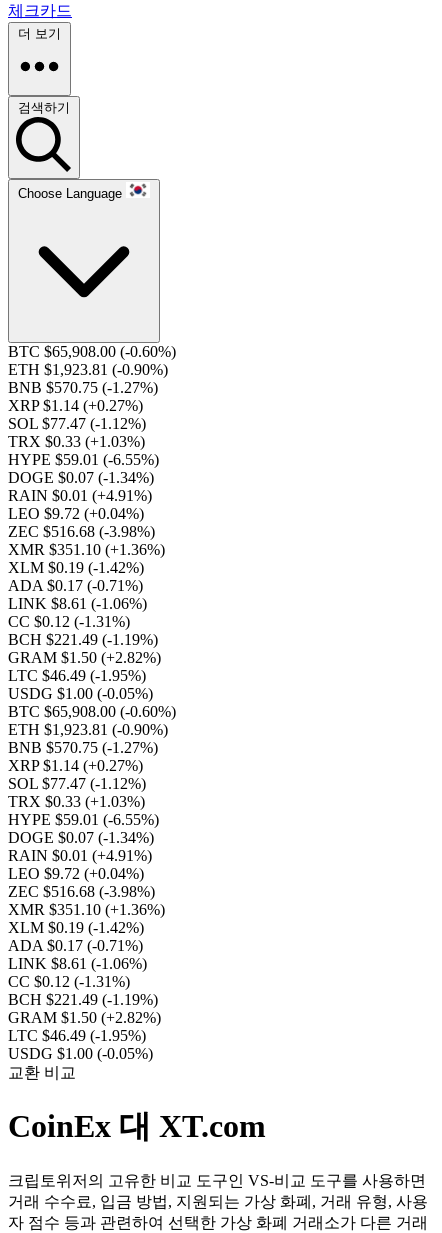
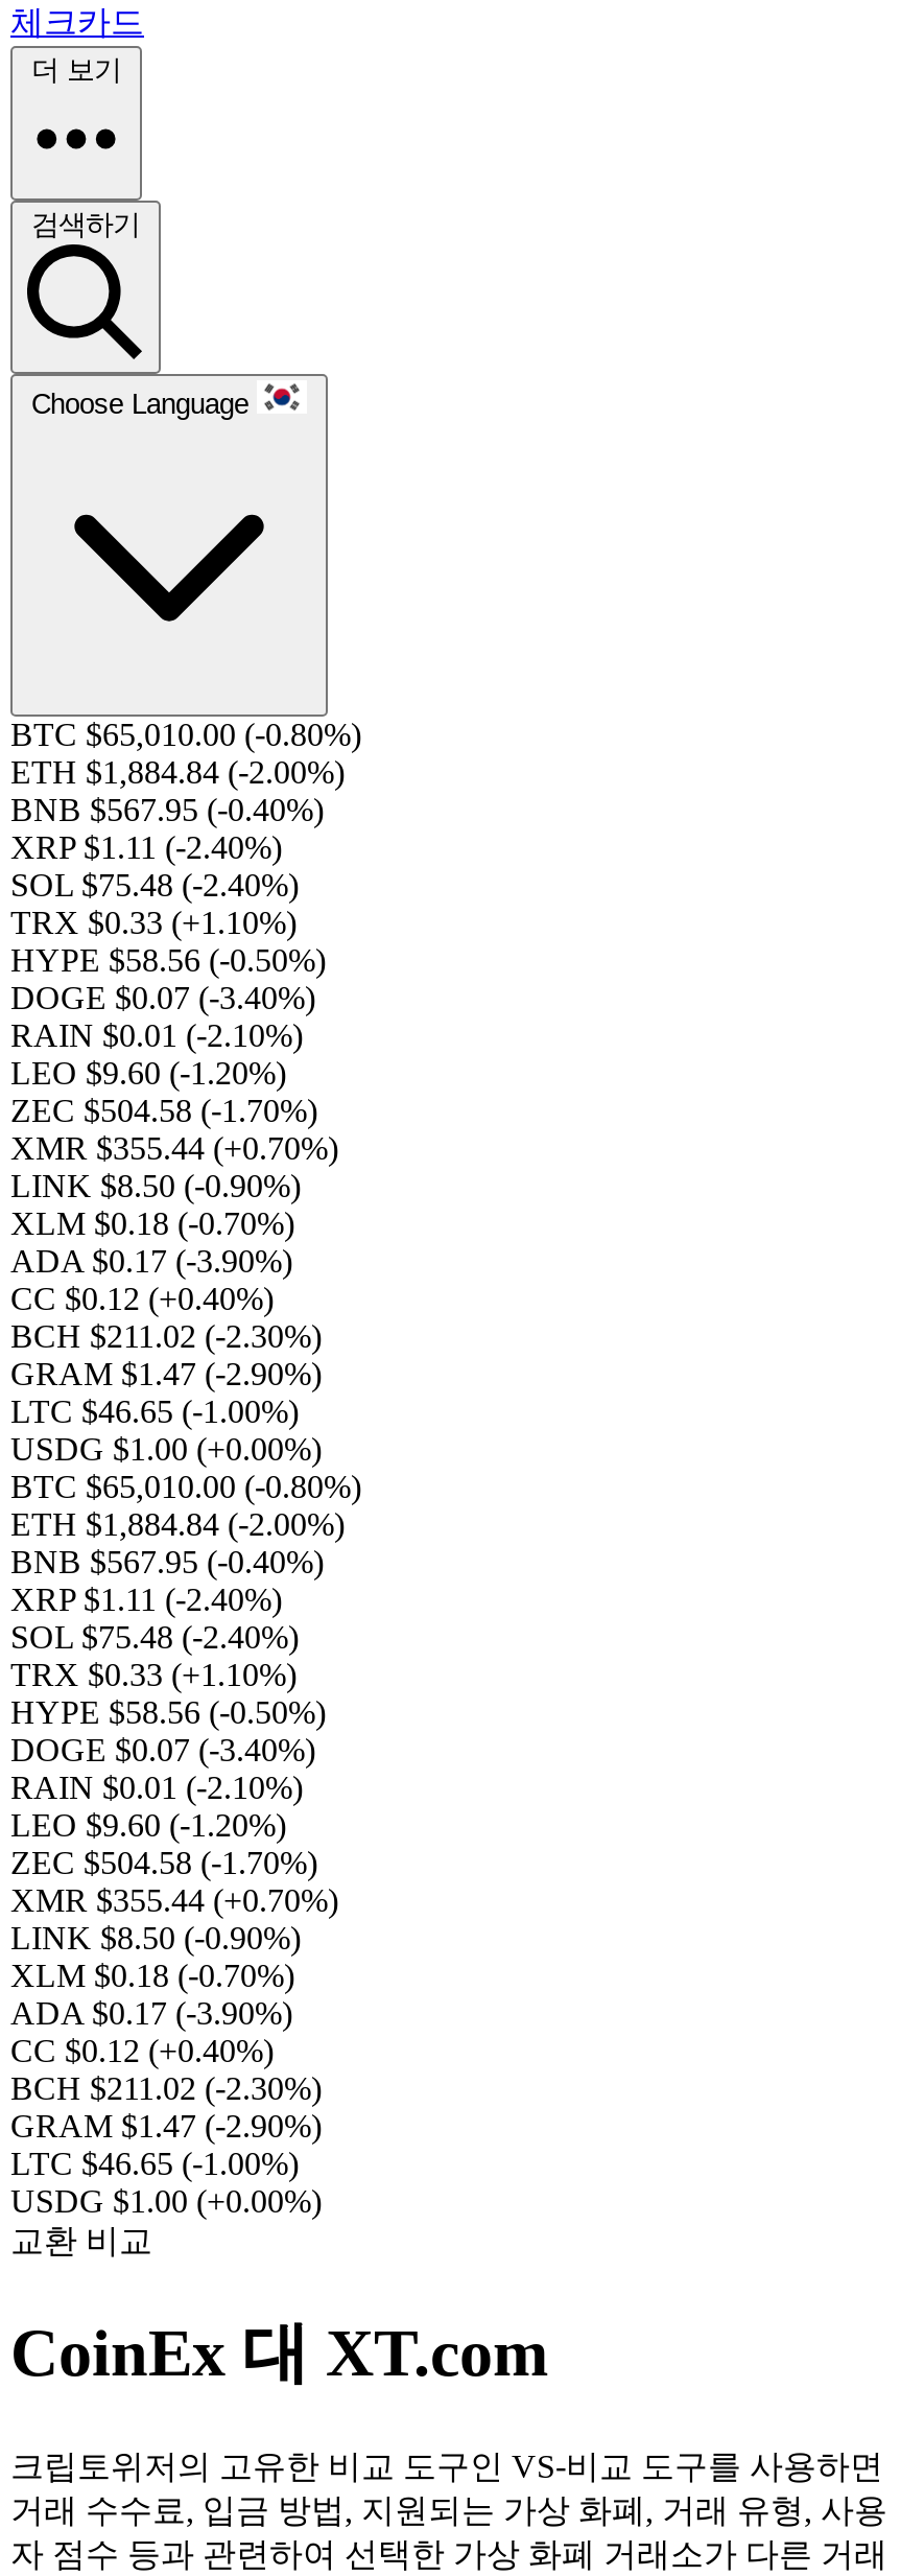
[8,343,176,1062] BTC $65,908.00(-0.60%) | ETH $1,923.81 (-0.90%) | BNB $570.75 (-1.27%) | XRP $1.14 (+0.27%) | SOL $77.47 (-1.12%) | TRX $0.33 (+1.03%) | HYPE $59.01 (-6.55%) | DOGE $0.07 (-1.34%) | RAIN $0.01 (+4.91%) | LEO $9.72 (+0.04%) | ZEC $516.68 (-3.98%) | XMR $351.10(+1.36%) | XLM $0.19 (-1.42%) | ADA $0.17 (-0.71%) | LINK $8.61 (-1.06%) | CC $0.12 (-1.31%) | BCH $221.49 (-1.19%) | GRAM $1.50 (+2.82%) | LTC $46.49 (-1.95%) | USDG $1.00(-0.05%) | BTC $65,908.00 (-0.60%) | ETH $1,923.81 (-0.90%) | BNB $570.75 (-1.27%) | XRP $1.14 (+0.27%) | SOL $77.47 (-1.12%) | TRX $0.33 (+1.03%) | HYPE $59.01 (-6.55%) | DOGE $0.07 (-1.34%) | RAIN $0.01 (+4.91%) | LEO $9.72 (+0.04%) | ZEC $516.68 (-3.98%) | XMR $351.10(+1.36%) | XLM $0.19 (-1.42%) | ADA $0.17 (-0.71%) | LINK $8.61 (-1.06%) | CC $0.12 (-1.31%) | BCH $221.49 (-1.19%) | GRAM $1.50 (+2.82%) | LTC $46.49 (-1.95%) | USDG $1.00(-0.05%) -> [10,717,361,2219] BTC $65,010.00(-0.80%) | ETH $1,884.84 (-2.00%) | BNB $567.95 (-0.40%) | XRP $1.11 (-2.40%) | SOL $75.48 (-2.40%) | TRX $0.33 (+1.10%) | HYPE $58.56 (-0.50%) | DOGE $0.07 (-3.40%) | RAIN $0.01 (-2.10%) | LEO $9.60 (-1.20%) | ZEC $504.58 (-1.70%) | XMR $355.44(+0.70%) | LINK $8.50 (-0.90%) | XLM $0.18 (-0.70%) | ADA $0.17 (-3.90%) | CC $0.12 (+0.40%) | BCH $211.02 (-2.30%) | GRAM $1.47 (-2.90%) | LTC $46.65 (-1.00%) | USDG $1.00(+0.00%) | BTC $65,010.00 (-0.80%) | ETH $1,884.84 (-2.00%) | BNB $567.95 (-0.40%) | XRP $1.11 (-2.40%) | SOL $75.48 (-2.40%) | TRX $0.33 (+1.10%) | HYPE $58.56 (-0.50%) | DOGE $0.07 (-3.40%) | RAIN $0.01 (-2.10%) | LEO $9.60 (-1.20%) | ZEC $504.58 (-1.70%) | XMR $355.44(+0.70%) | LINK $8.50 (-0.90%) | XLM $0.18 (-0.70%) | ADA $0.17 (-3.90%) | CC $0.12 (+0.40%) | BCH $211.02 (-2.30%) | GRAM $1.47 (-2.90%) | LTC $46.65 (-1.00%) | USDG $1.00(+0.00%)

